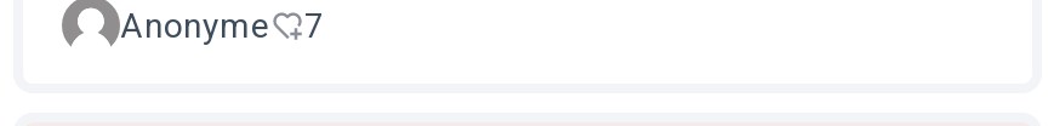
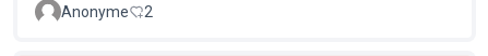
[120,7,324,46] Anonyme 7 -> [61,3,153,20] Anonyme 2

